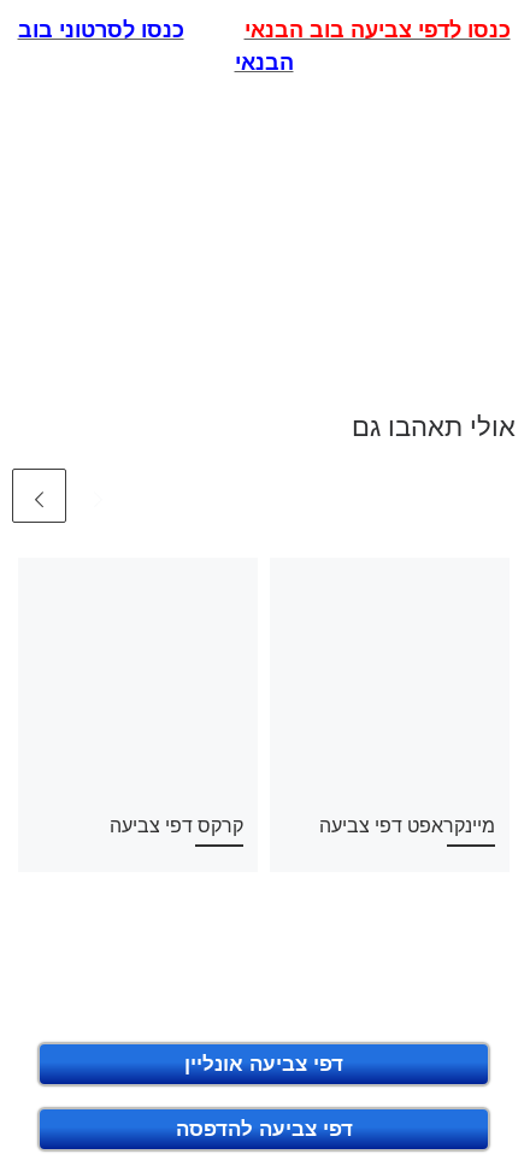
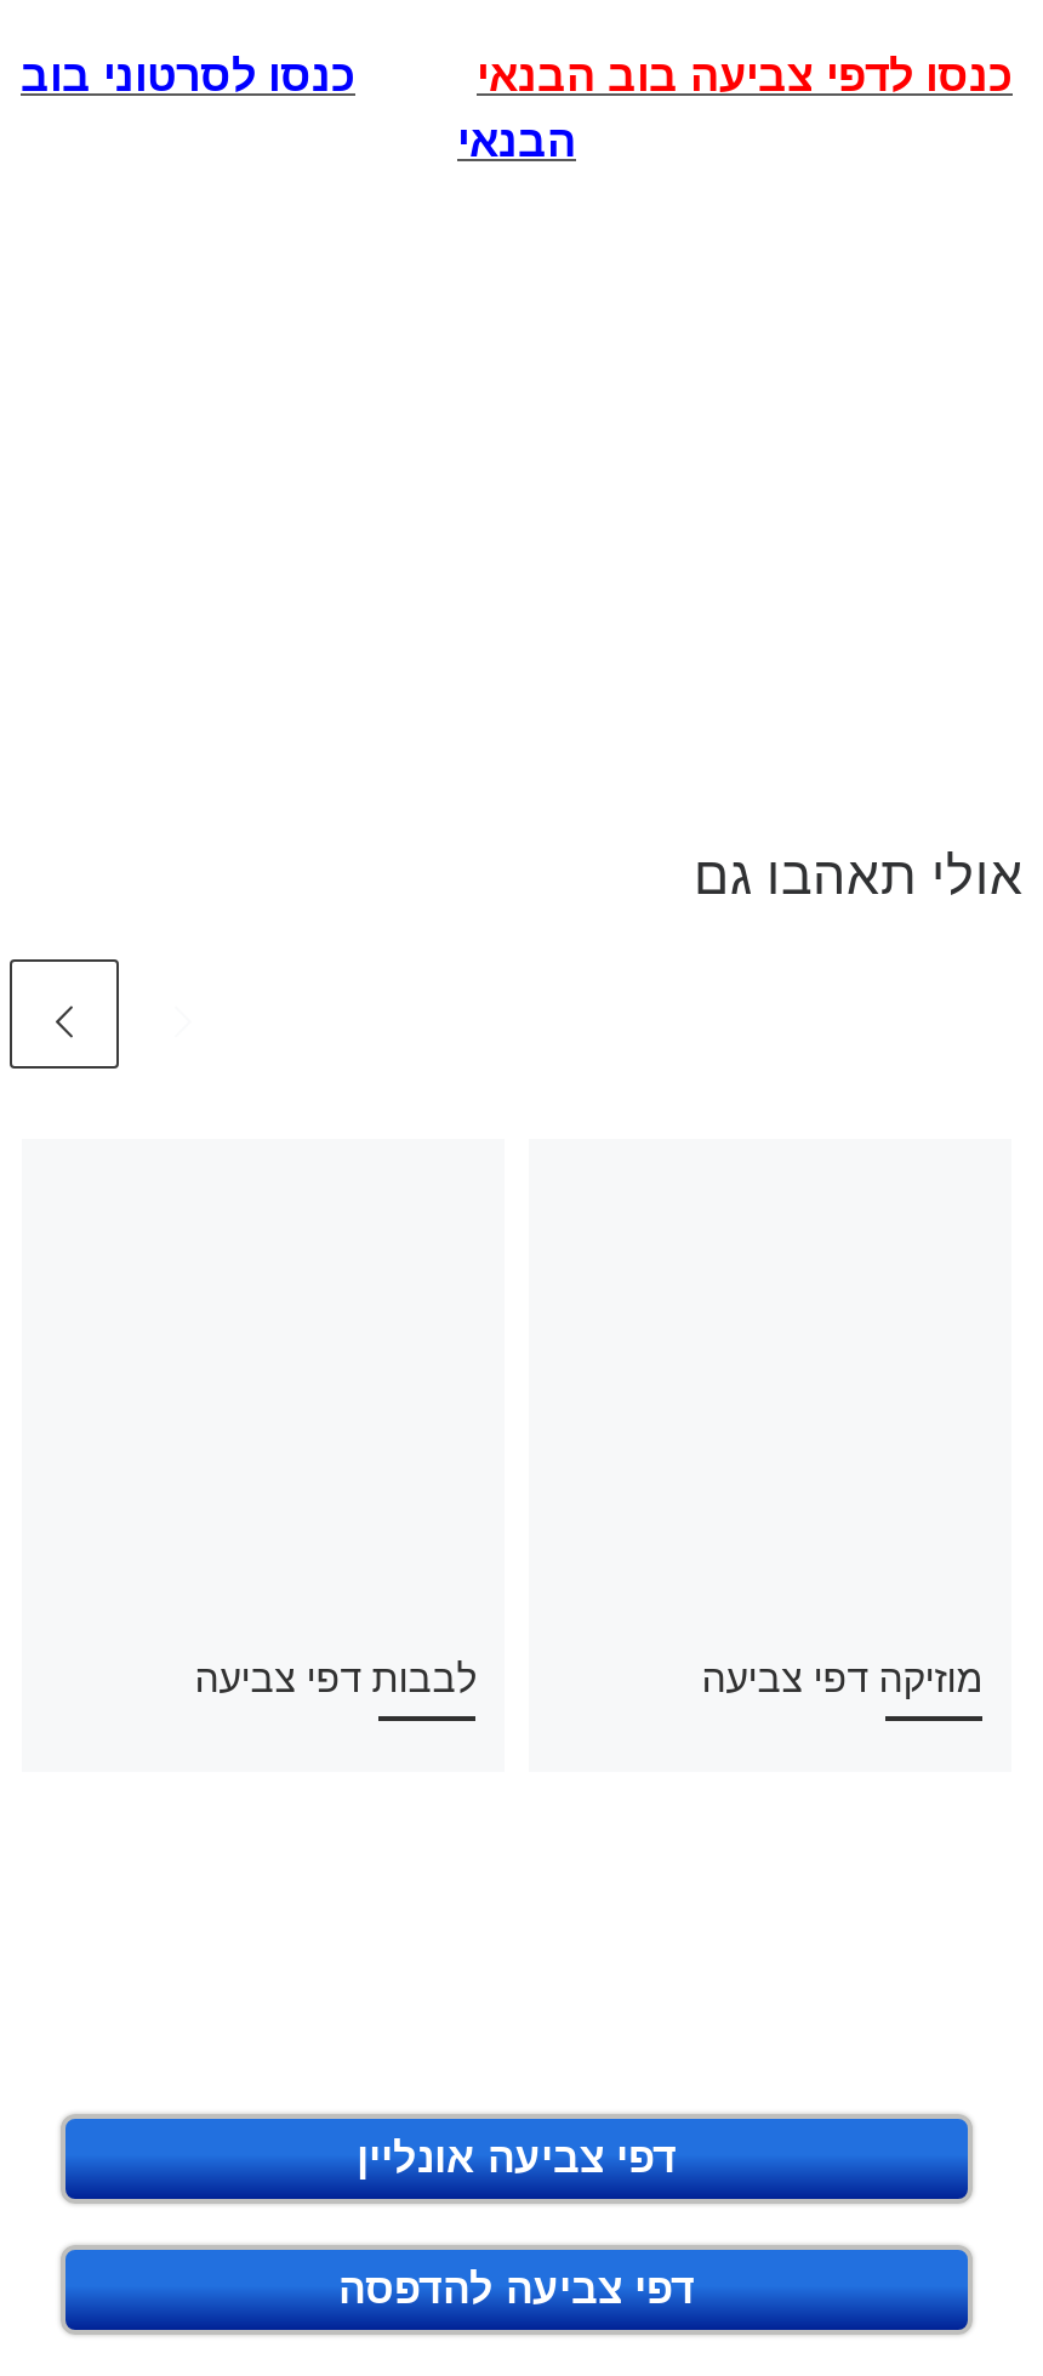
[110,815,244,836] קרקס דפי צביעה -> [195,1656,476,1700] לבבות דפי צביעה
[320,815,495,836] מיינקראפט דפי צביעה -> [702,1656,983,1700] מוזיקה דפי צביעה

